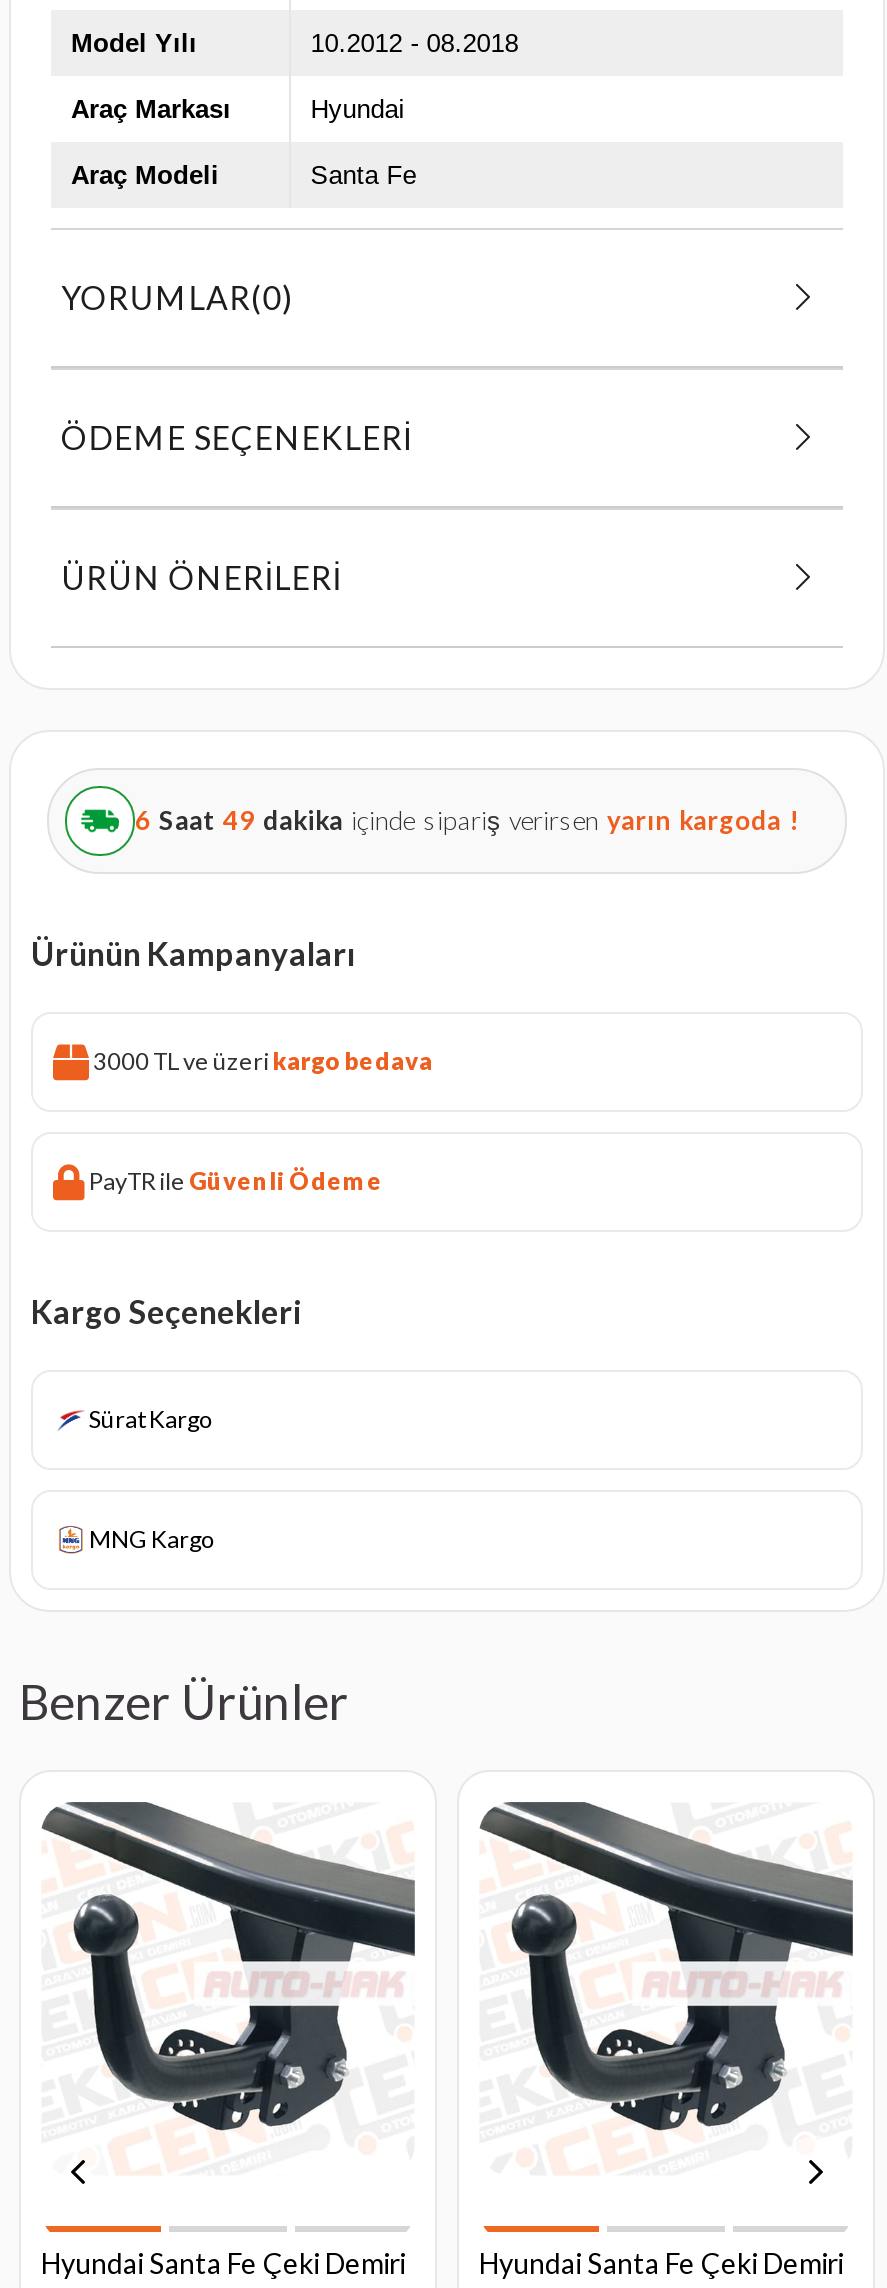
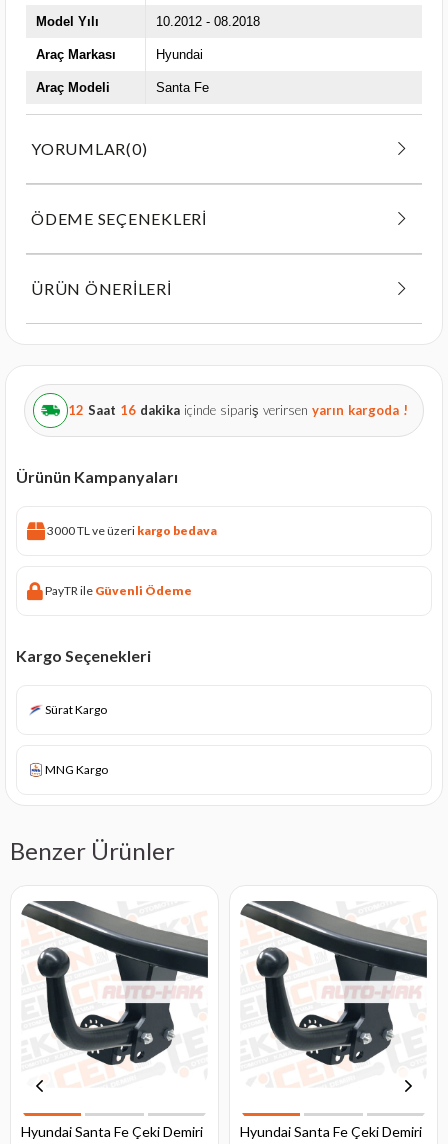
[135,804,799,836] 6 Saat 49 dakika içinde sipariş verirsen yarın kargoda ! -> [68,402,408,418] 12 Saat 16 dakika içinde sipariş verirsen yarın kargoda !

